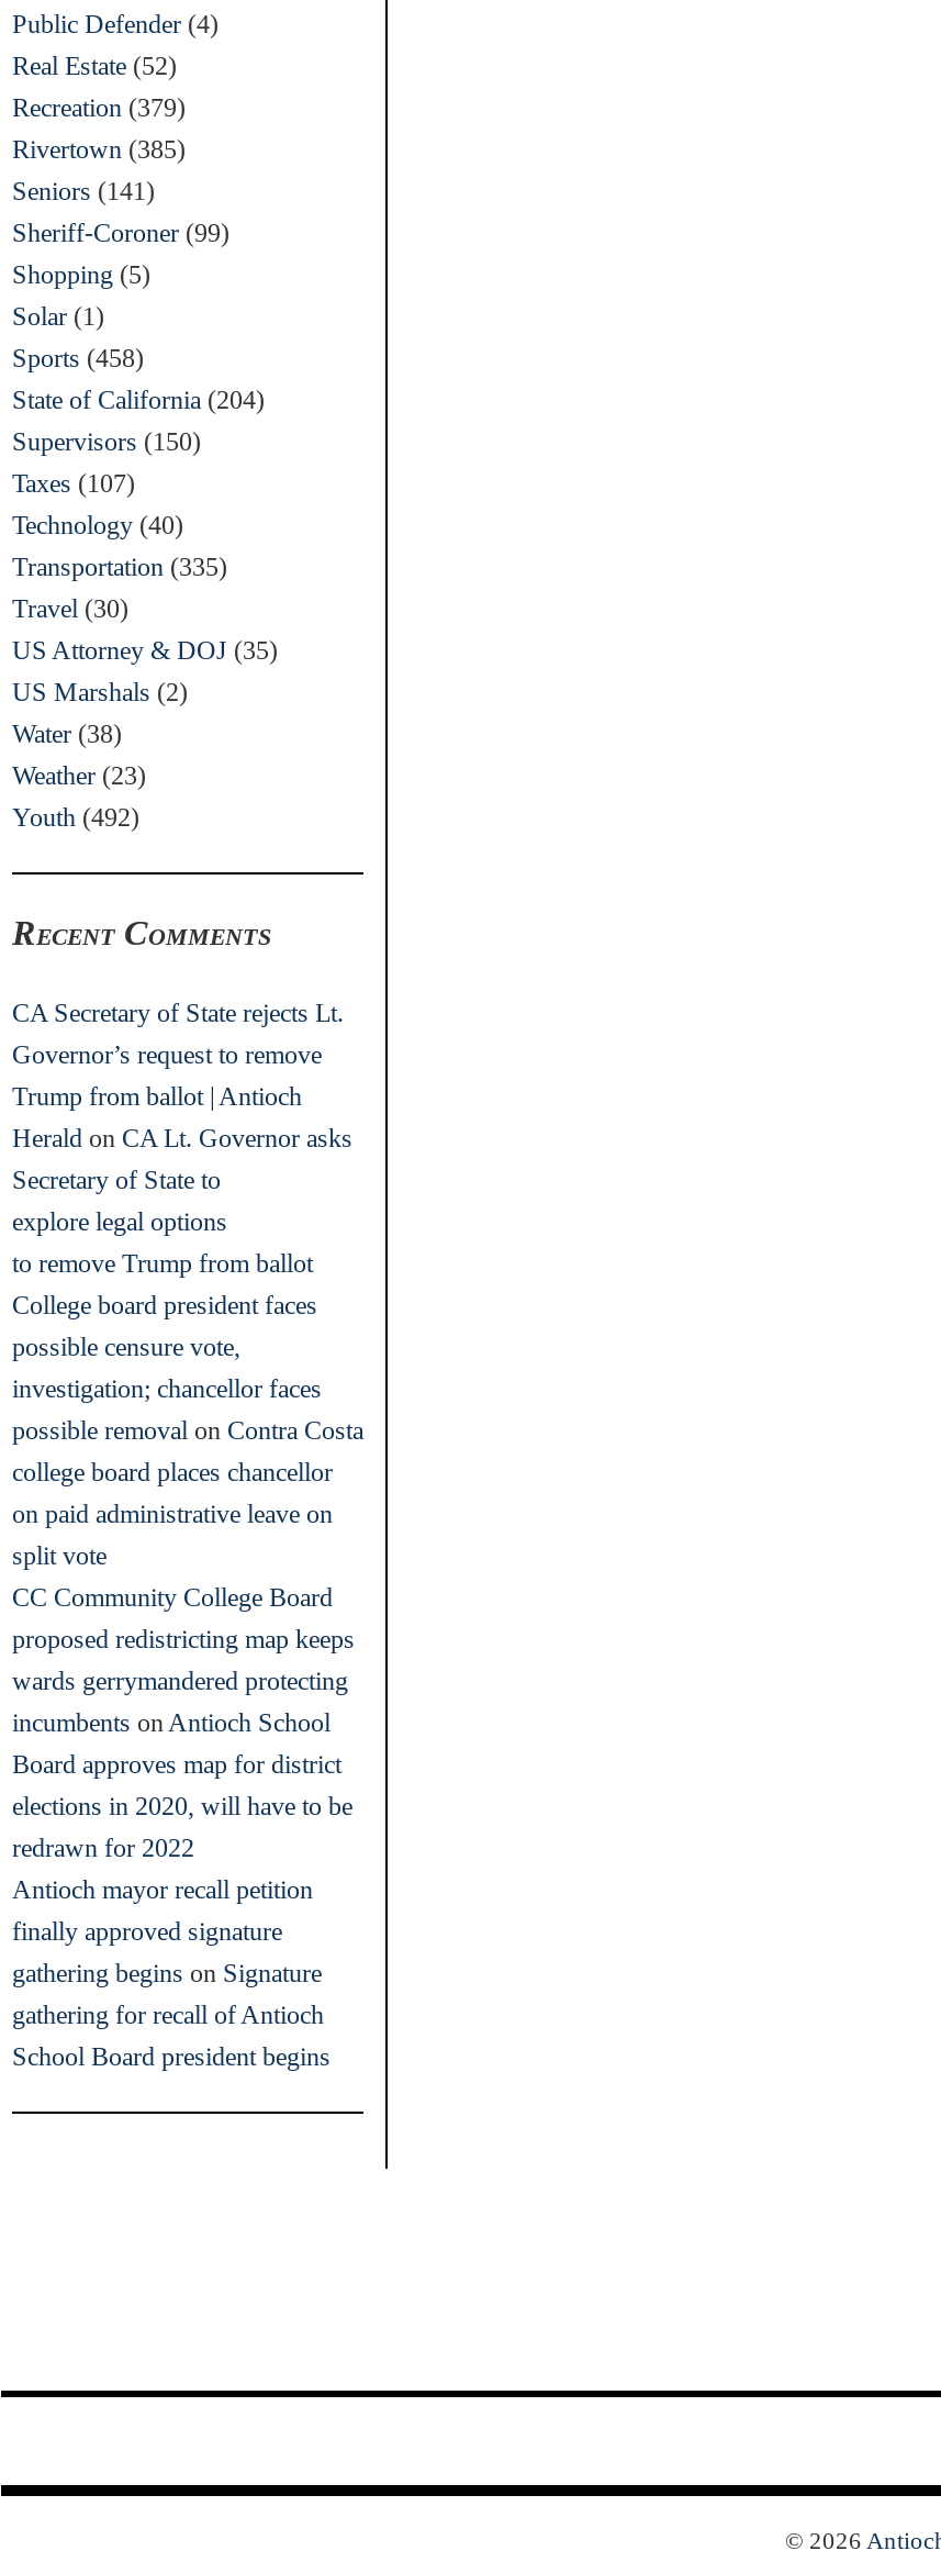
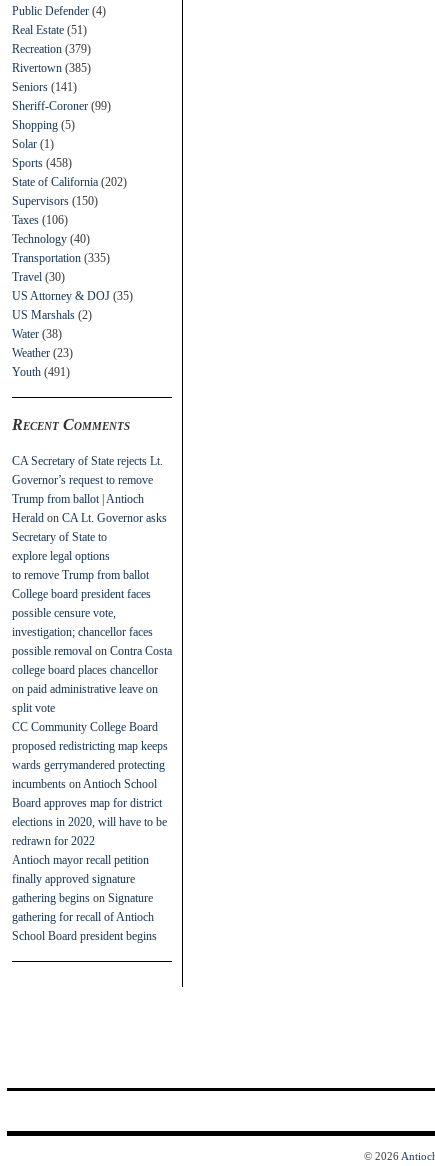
[12,51,177,81] Real Estate (52) -> [12,23,87,37] Real Estate (51)
[12,385,265,415] State of California (204) -> [12,175,127,189] State of California (202)
[12,468,135,499] Taxes (107) -> [12,213,68,227] Taxes (106)
[12,802,139,833] Youth (492) -> [12,365,70,379] Youth (491)

